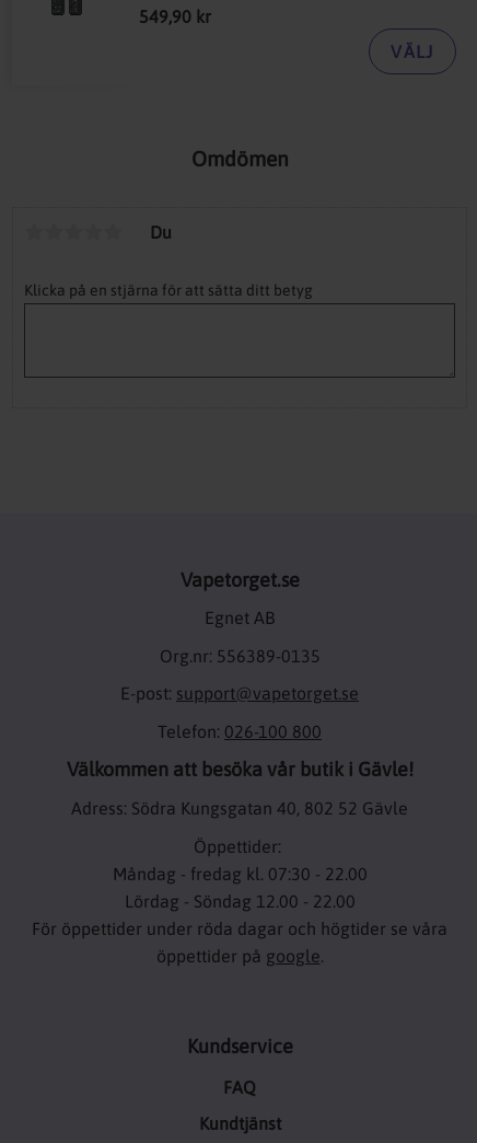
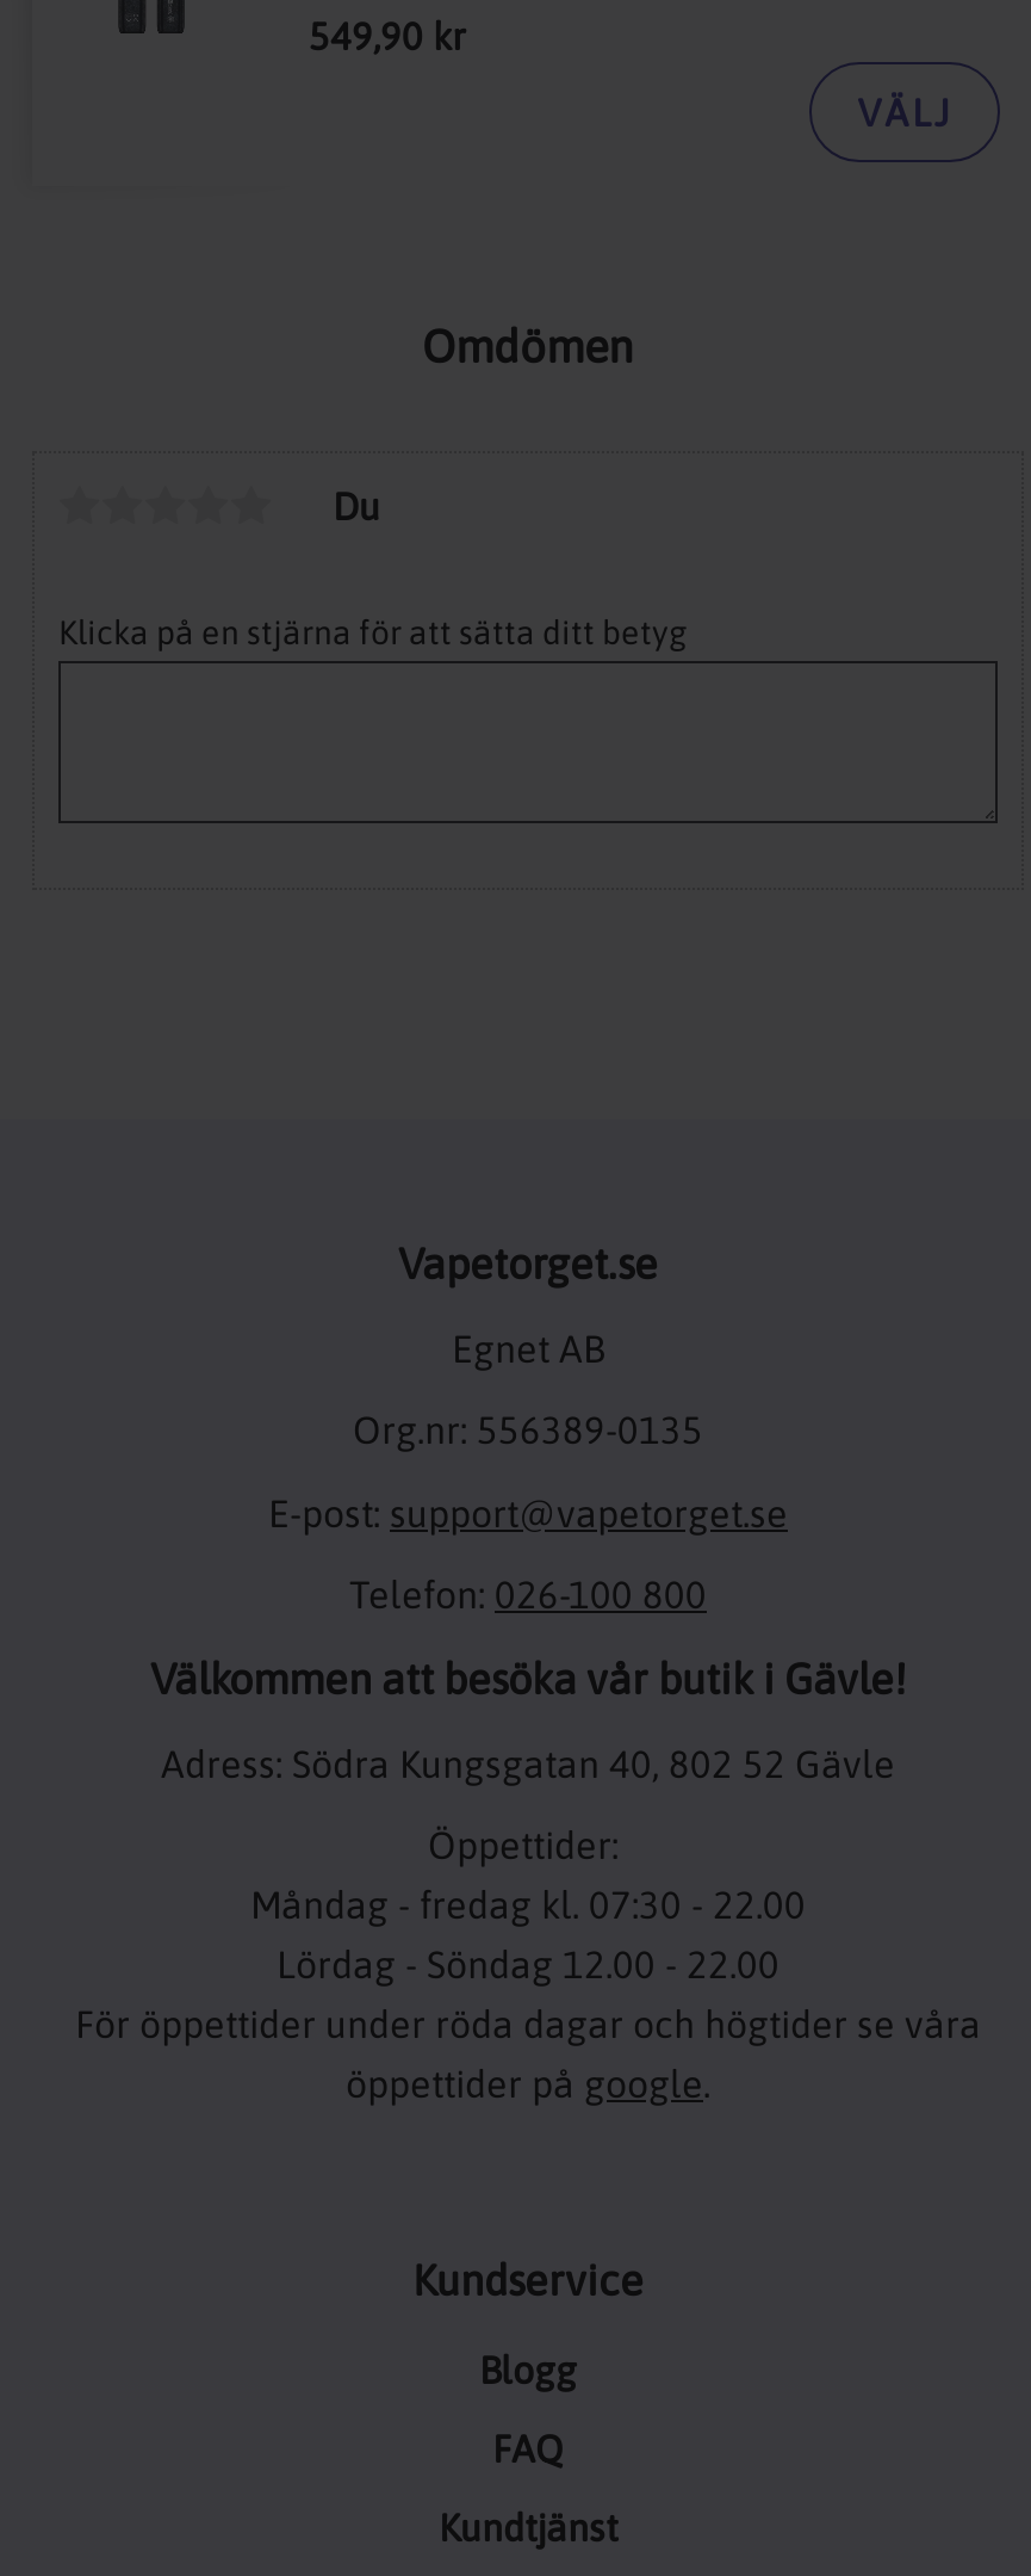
none -> [479,2348,577,2391] Blogg

